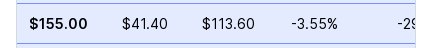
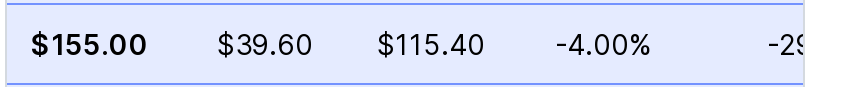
[122,15,168,32] $41.40 -> [217,27,313,61] $39.60
[202,15,255,32] $113.60 -> [377,27,485,61] $115.40
[291,15,338,32] -3.55% -> [555,27,651,61] -4.00%

